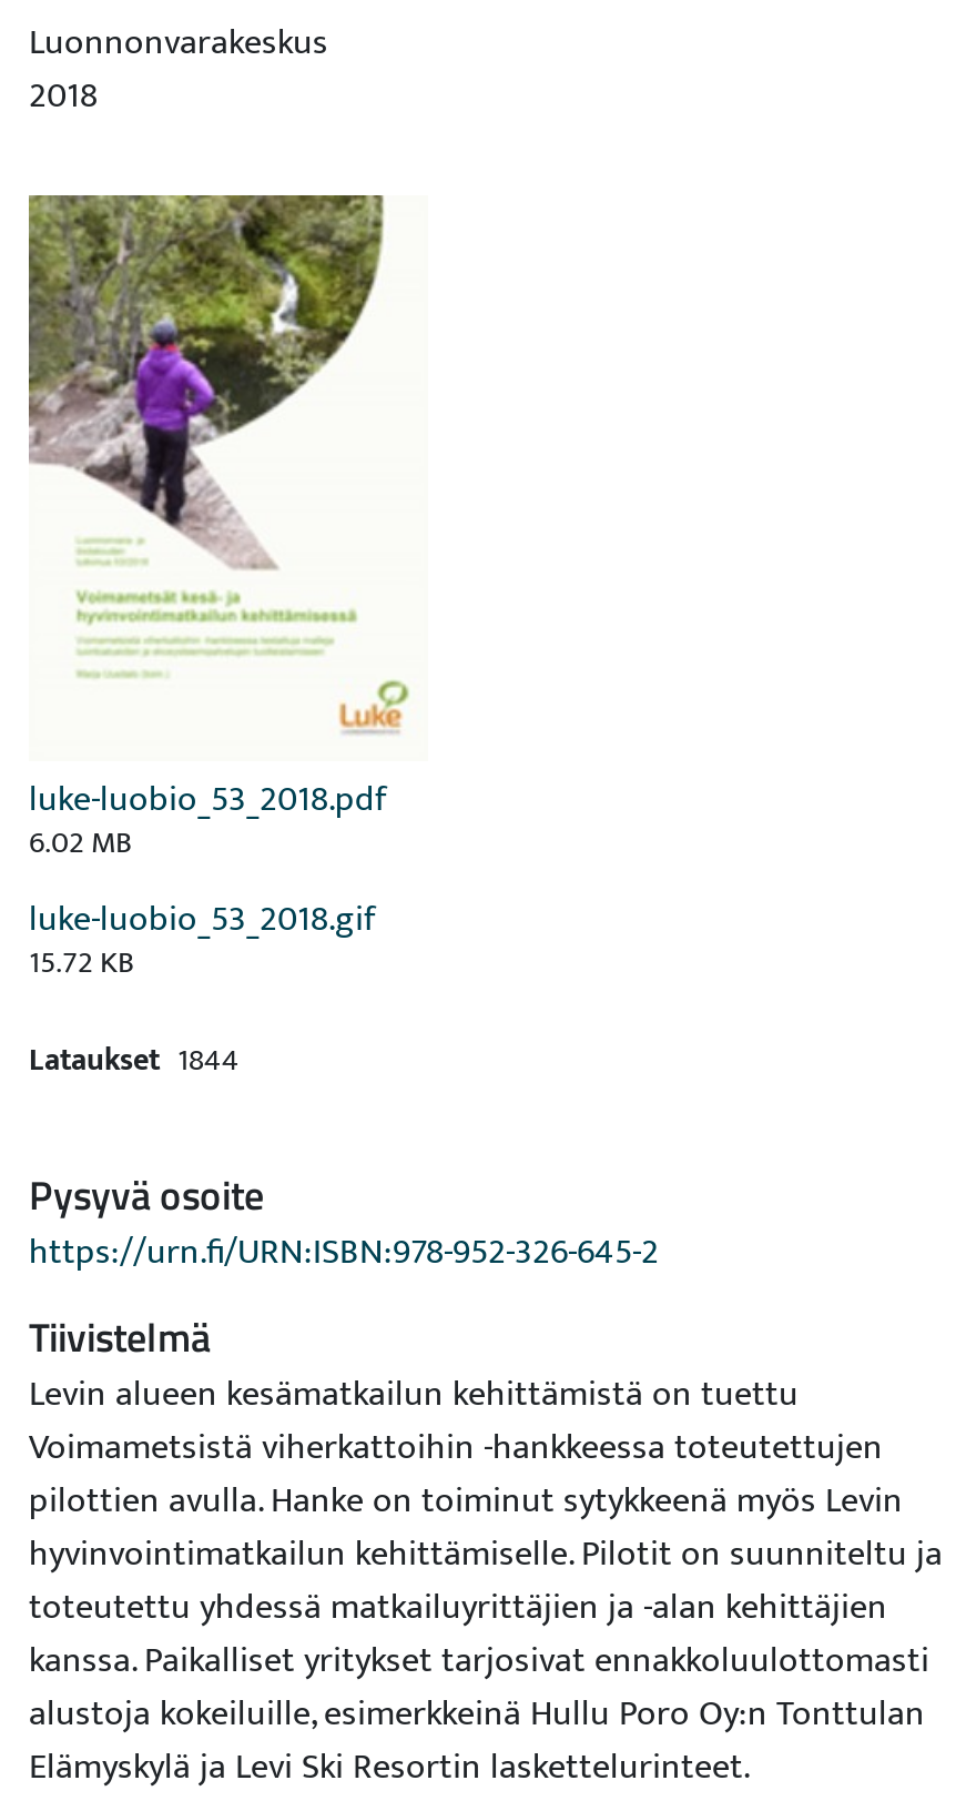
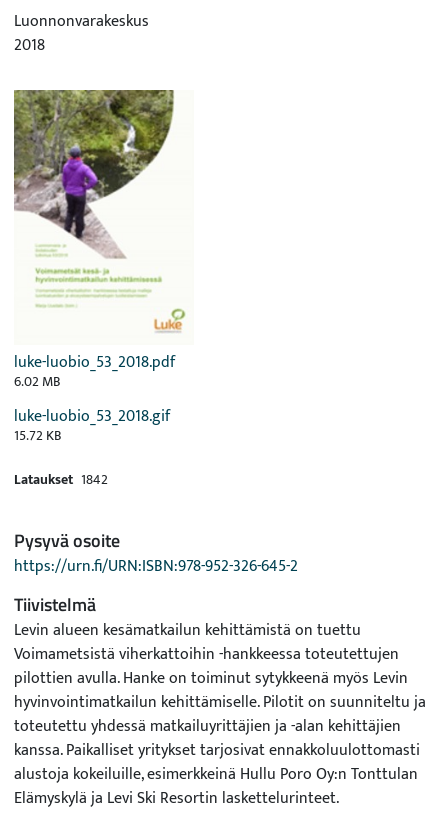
[29,1034,240,1085] Lataukset 1844 -> [14,468,108,491] Lataukset 1842

